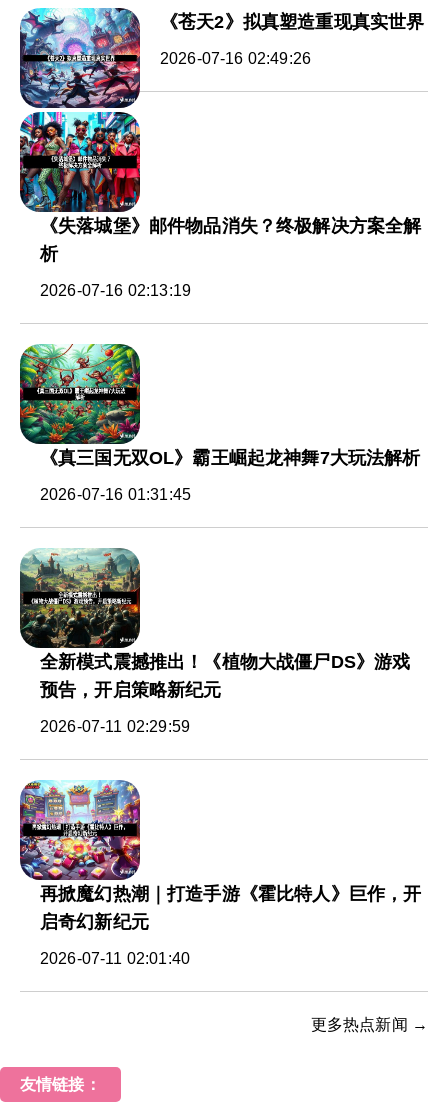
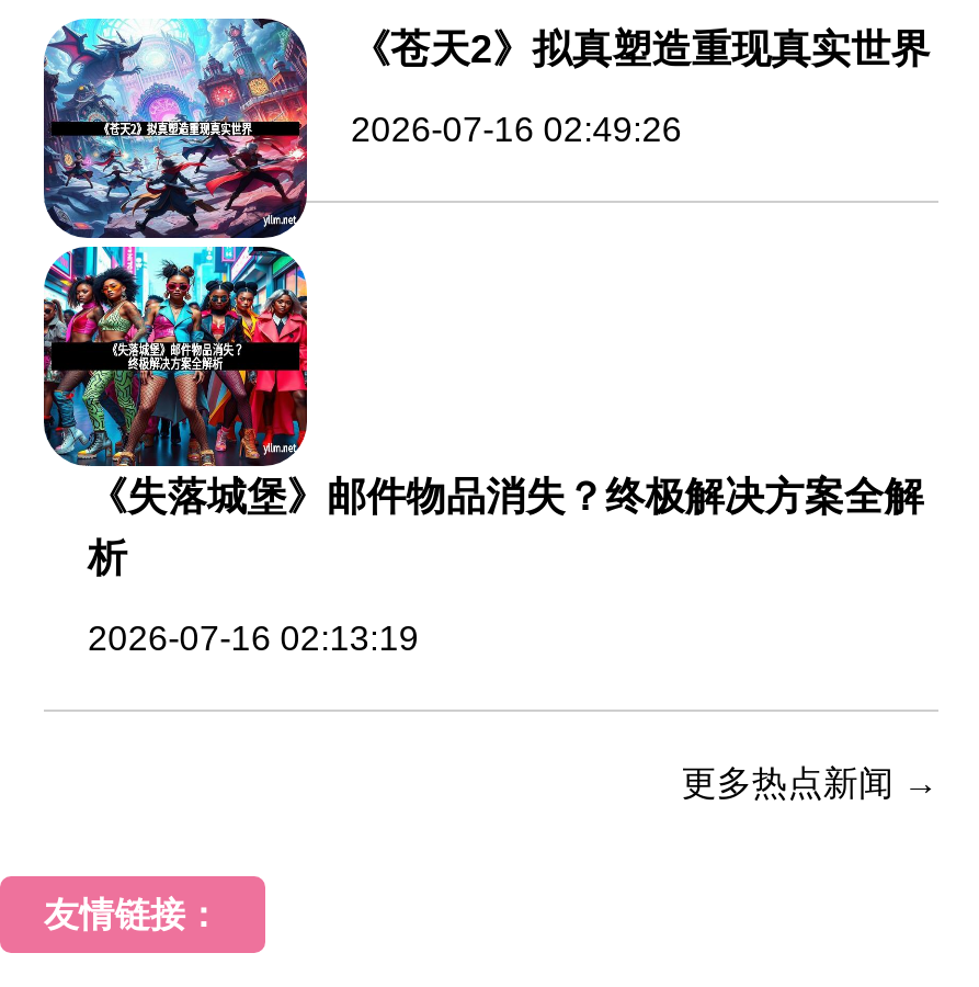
[19,343,420,503] [image] | 《真三国无双OL》霸王崛起龙神舞7大玩法解析 | 2026-07-16 01:31:45 -> none
[19,547,410,735] [image] | 全新模式震撼推出！《植物大战僵尸DS》游戏 | 预告，开启策略新纪元 | 2026-07-11 02:29:59 -> none
[20,779,421,967] [image] | 再掀魔幻热潮｜打造手游《霍比特人》巨作，开 | 启奇幻新纪元 | 2026-07-11 02:01:40 -> none

